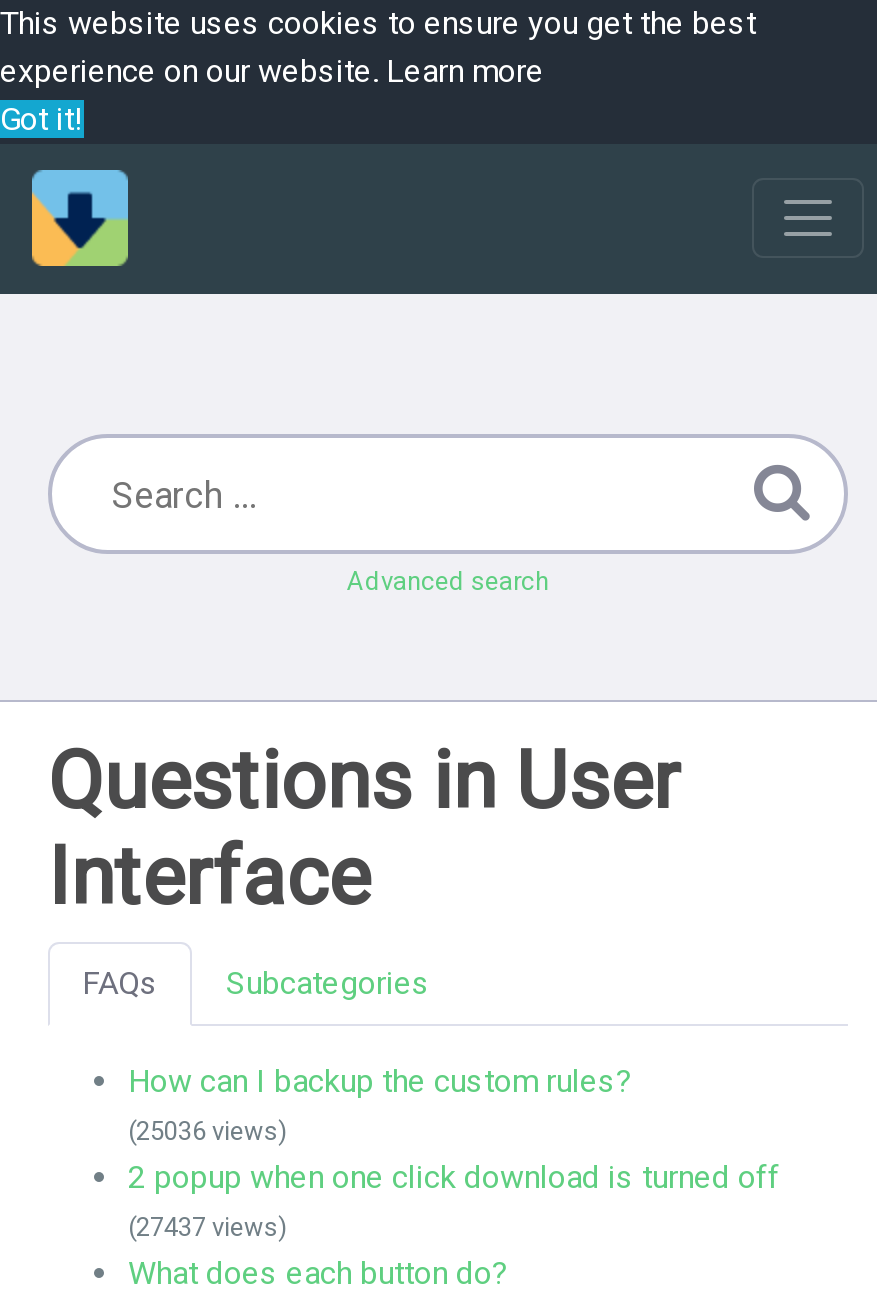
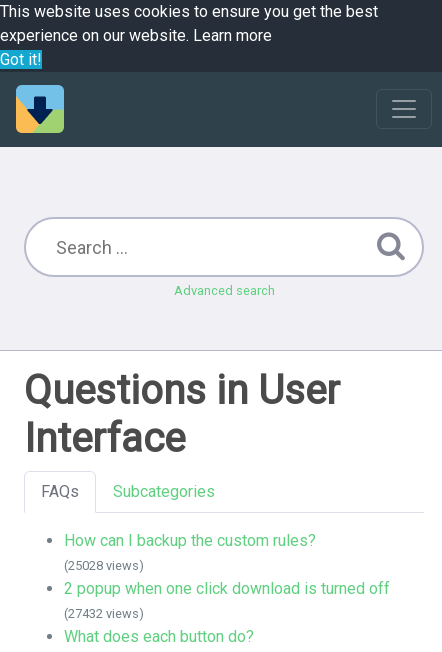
[128,1116,288,1146] (25036 views) -> [64,558,144,573] (25028 views)
[128,1212,288,1242] (27437 views) -> [64,606,144,621] (27432 views)

